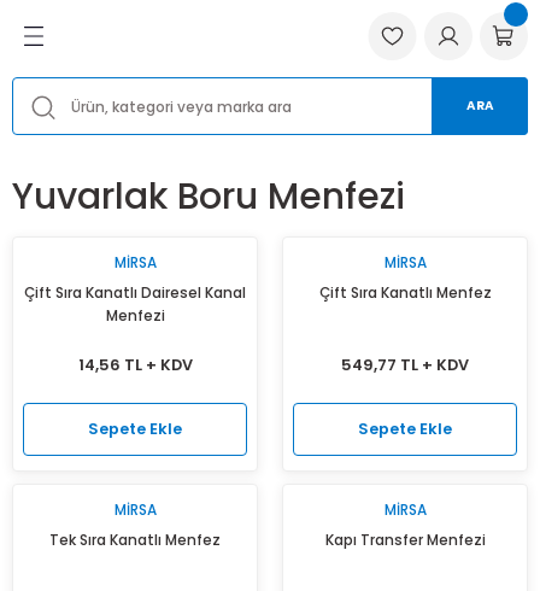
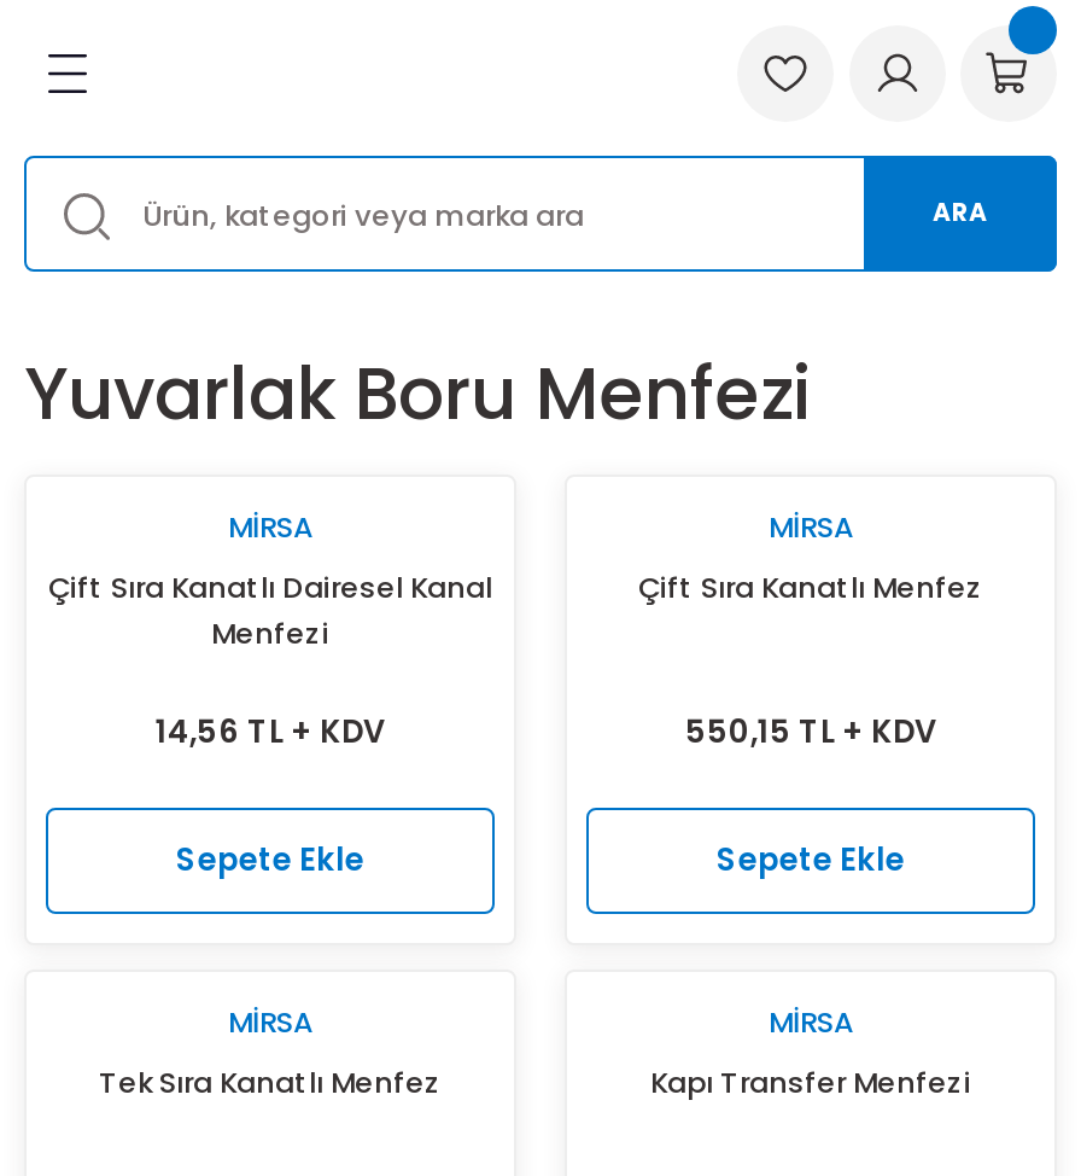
[341,355,469,375] 549,77 TL + KDV -> [685,711,936,752] 550,15 TL + KDV

